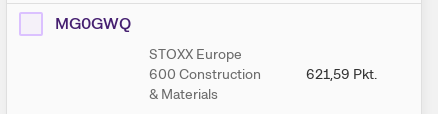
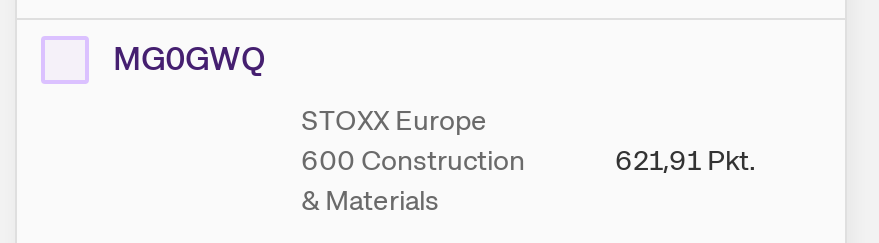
[306,65,377,83] 621,59 Pkt. -> [615,142,755,178] 621,91 Pkt.

